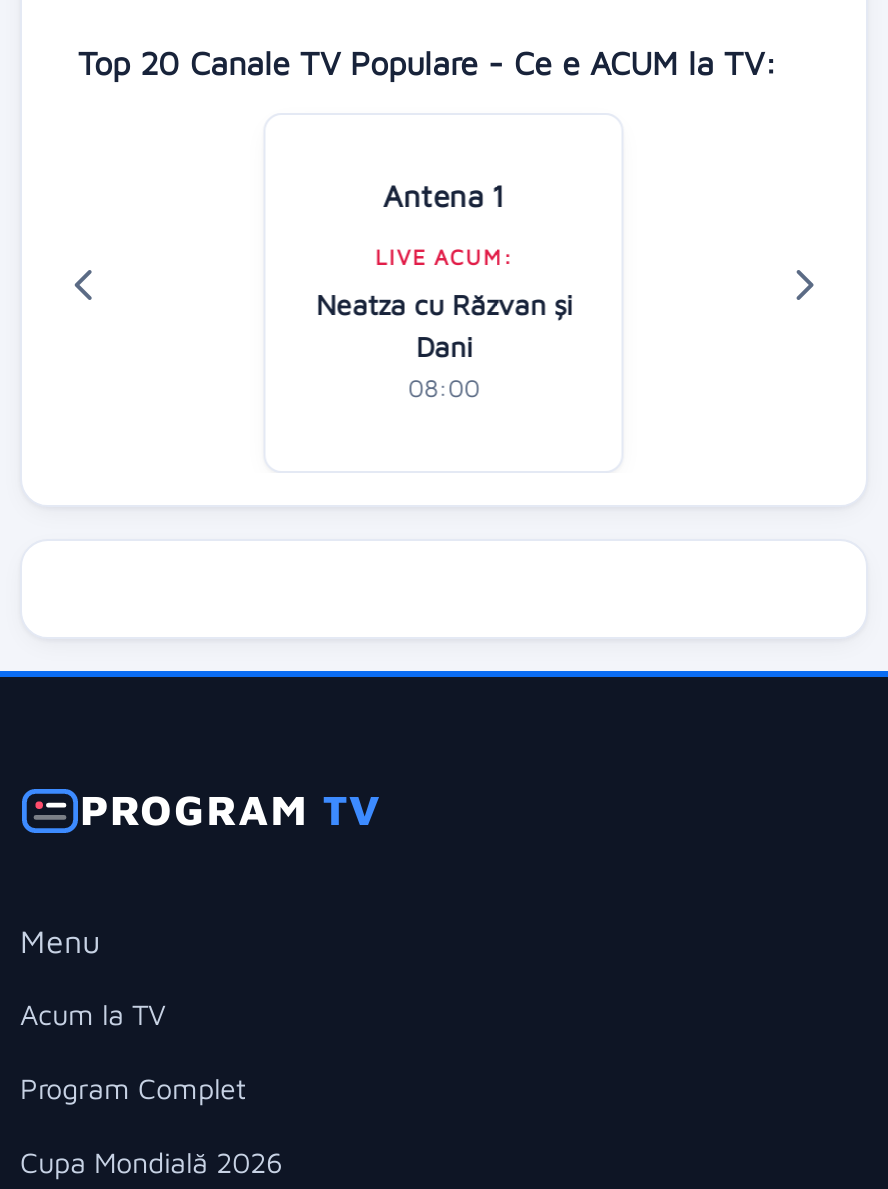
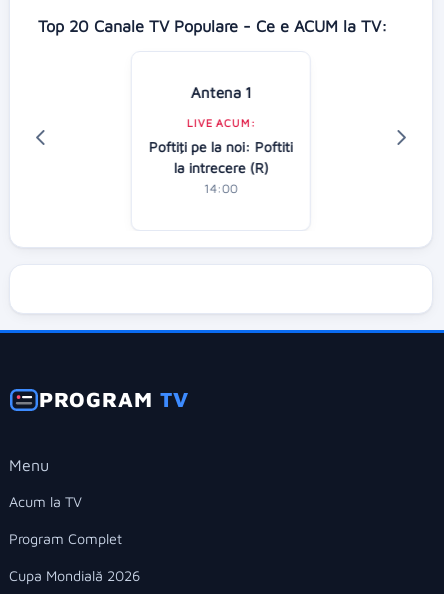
[316,287,572,403] Neatza cu Răzvan şi | Dani | 08:00 -> [149,138,293,196] Poftiţi pe la noi: Poftiti | la intrecere (R) | 14:00

